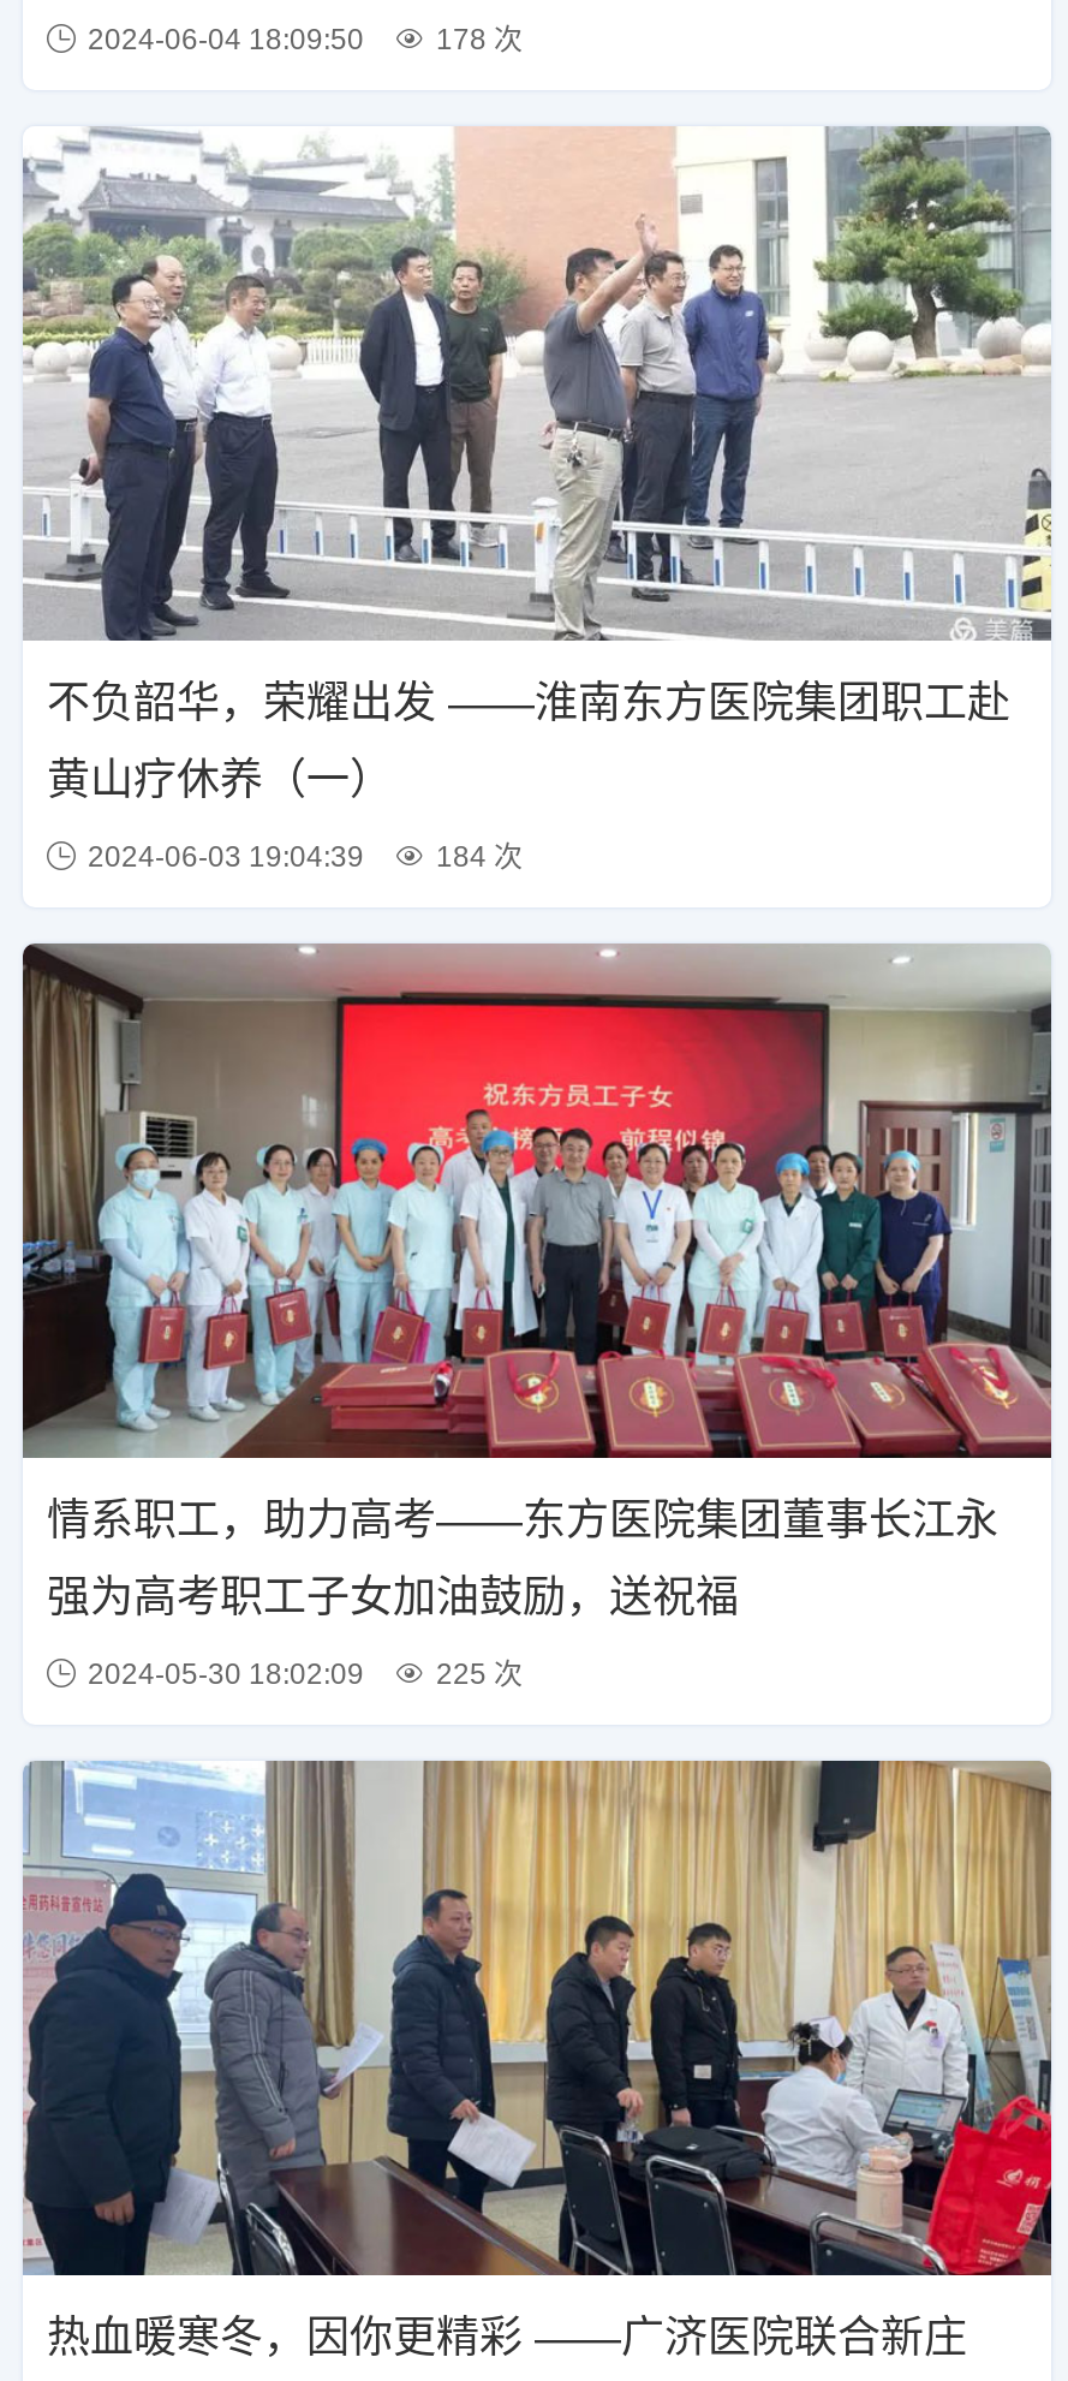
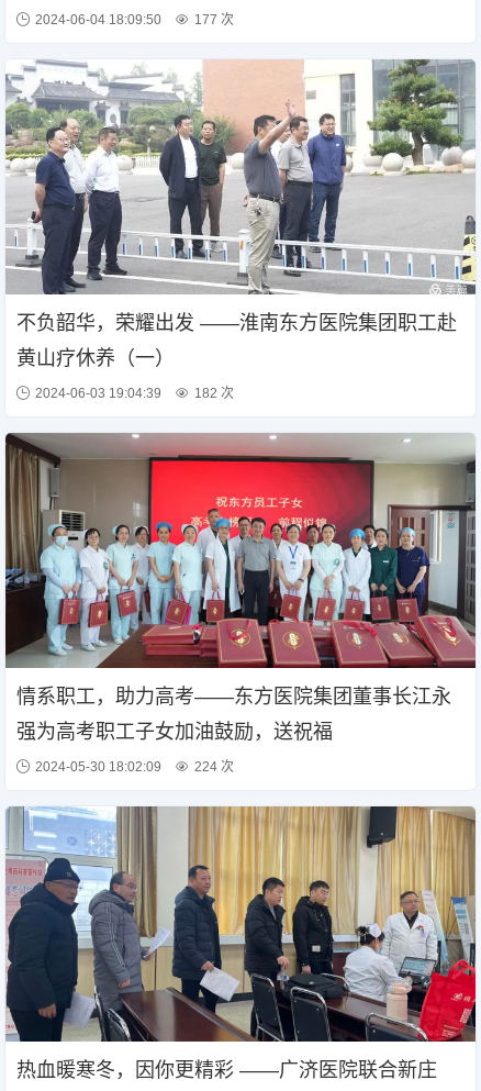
[88,22,523,56] 2024-06-04 18:09:50 178 次 -> [35,12,234,27] 2024-06-04 18:09:50 177 次
[88,840,523,873] 2024-06-03 19:04:39 184 次 -> [35,385,234,401] 2024-06-03 19:04:39 182 次
[88,1657,523,1691] 2024-05-30 18:02:09 225 次 -> [35,759,234,774] 2024-05-30 18:02:09 224 次

